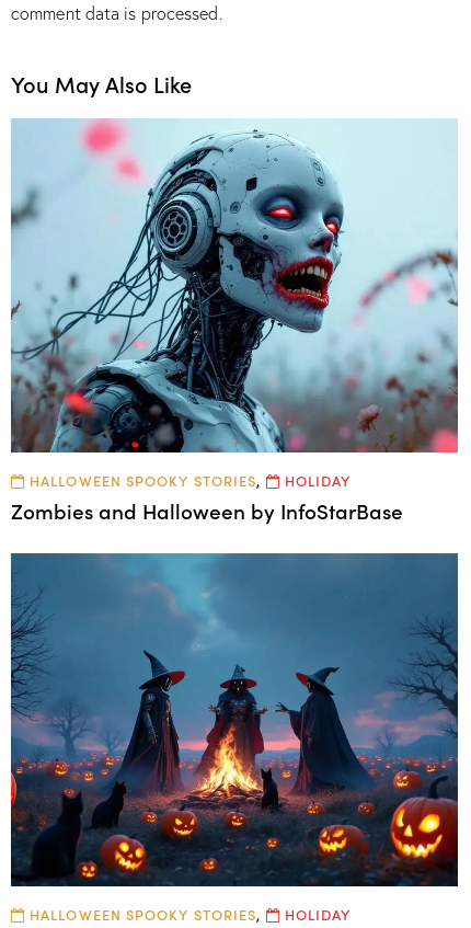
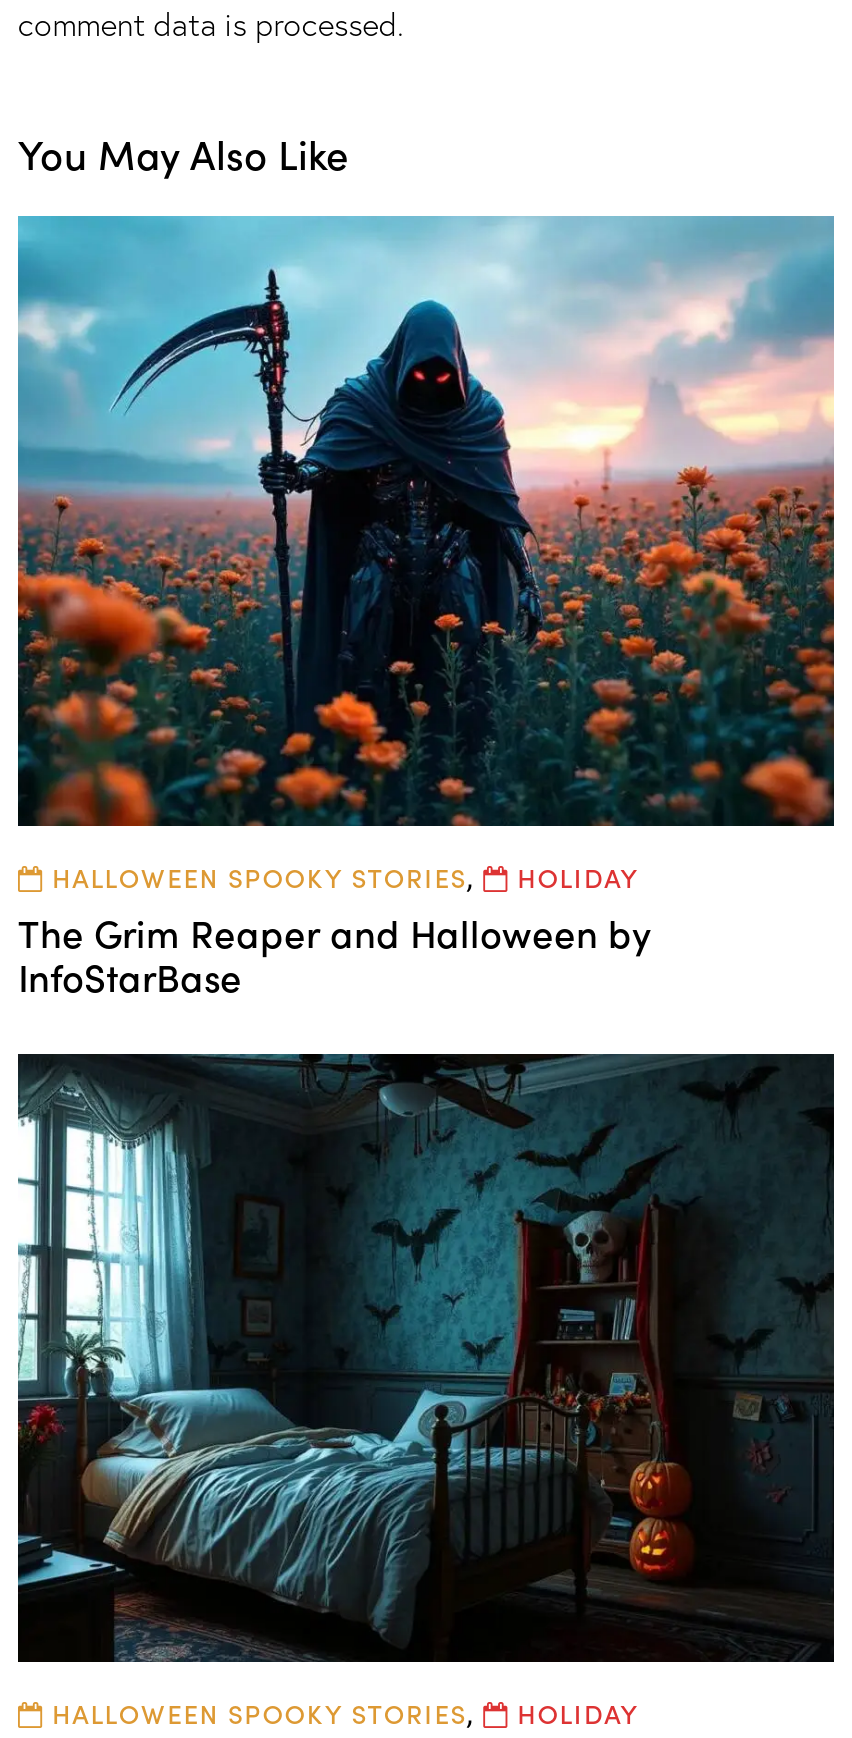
[10,118,459,525] [image] | Zombies and Halloween by InfoStarBase -> [16,214,836,1002] [image] | The Grim Reaper and Halloween by | InfoStarBase
[10,552,459,886] [image] -> [16,1052,836,1662] [image]

